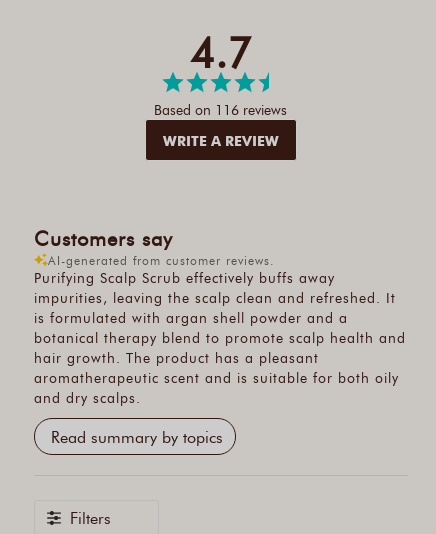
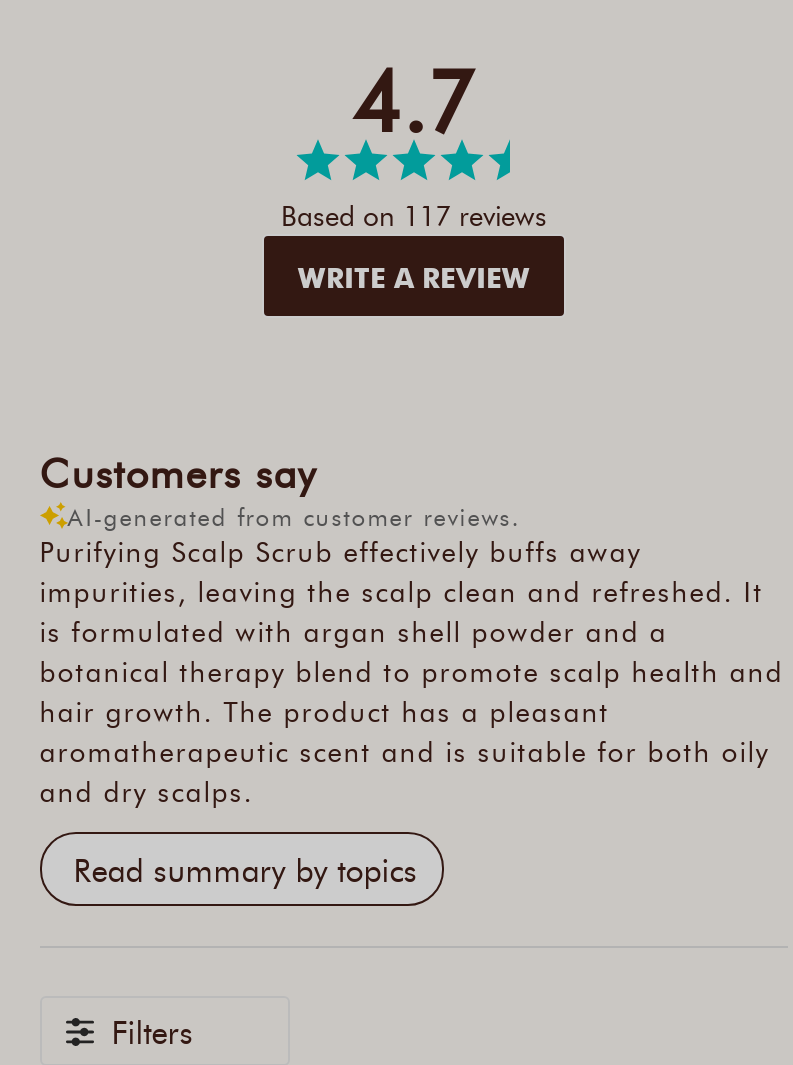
[154,100,287,119] Based on 116 reviews -> [281,197,547,235] Based on 117 reviews

